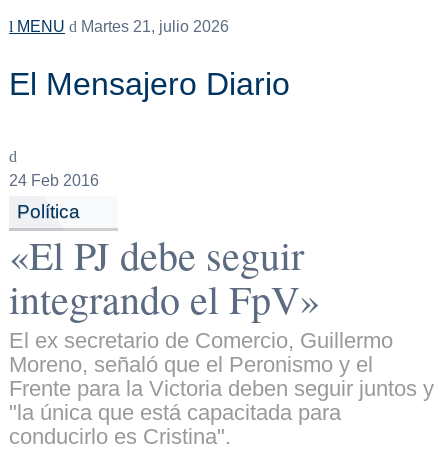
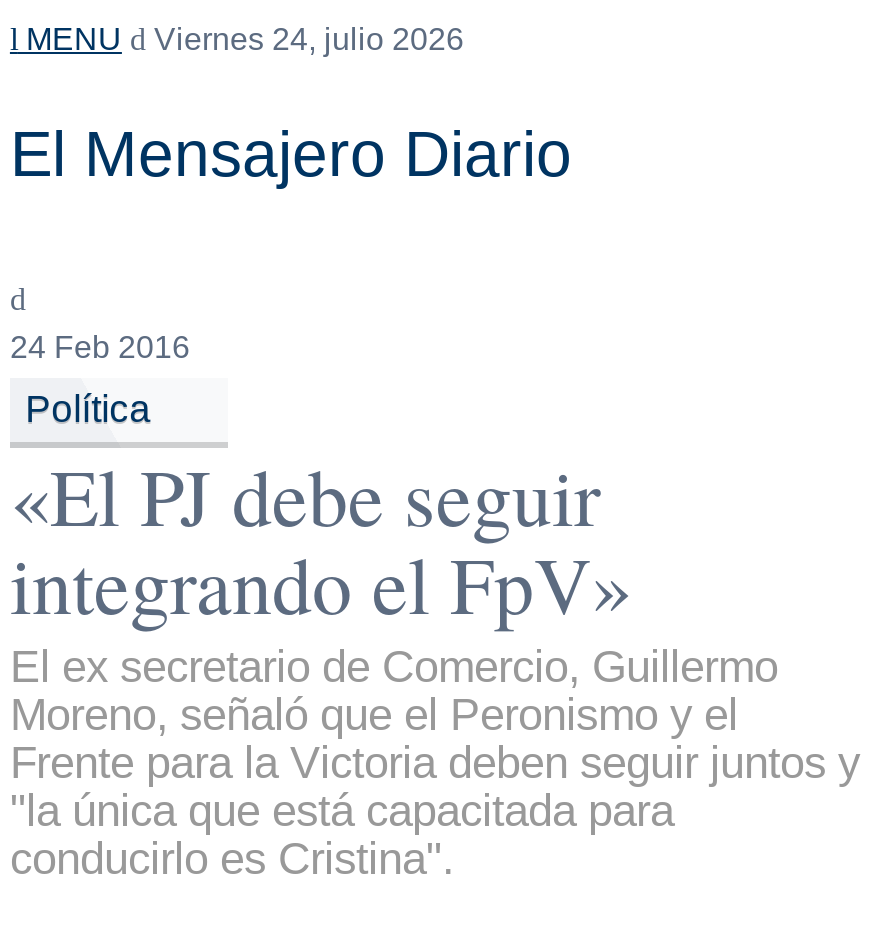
[77,18,229,35] Martes 21, julio 2026 -> [146,22,464,56] Viernes 24, julio 2026

